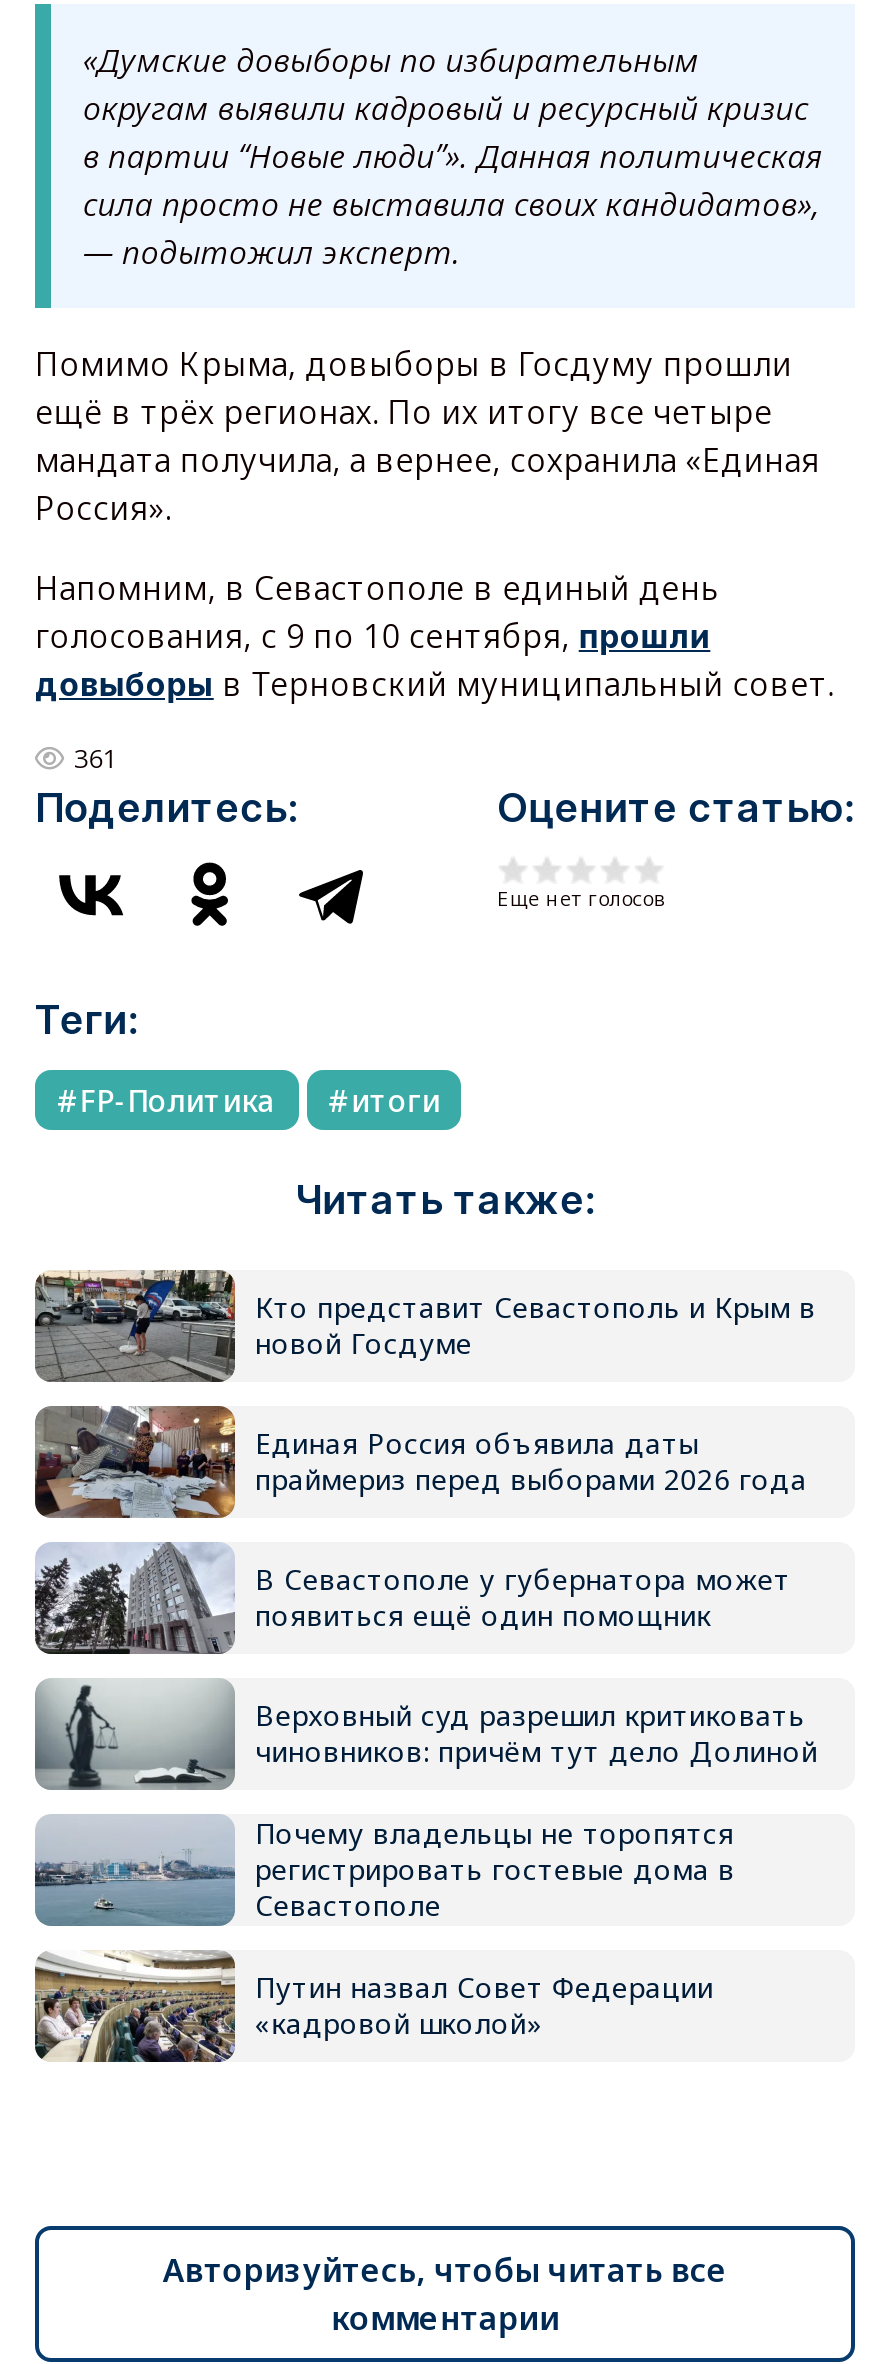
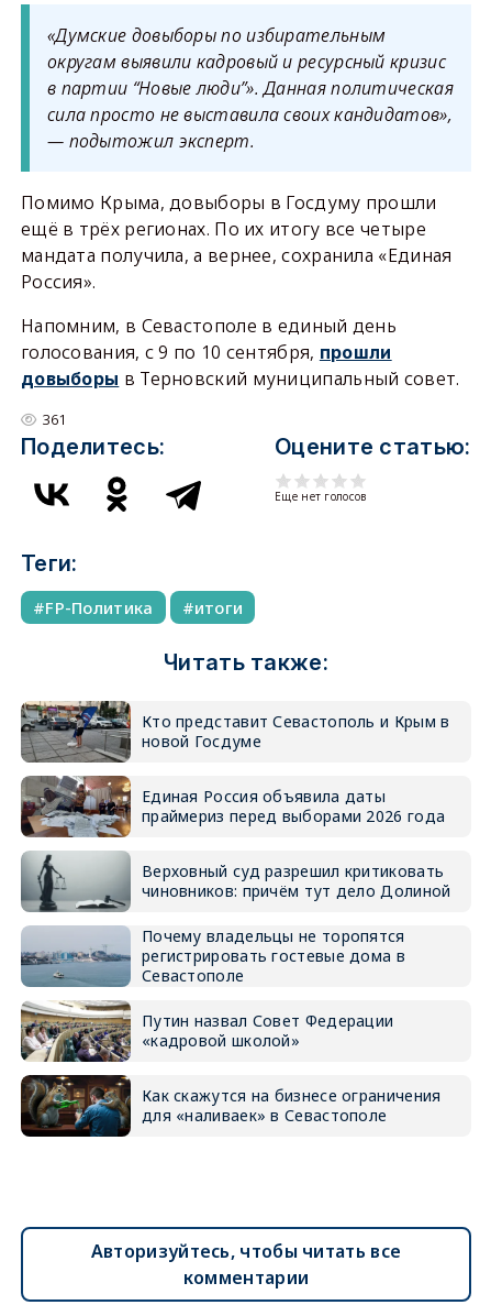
[35,1542,791,1656] [image] | В Севастополе у губернатора может | появиться ещё один помощник -> none
moved [33,1678,818,2042] -> [20,851,451,1051]: [image] | Верховный суд разрешил критиковать | чиновников: причём тут дело Долиной | Почему владельцы не торопятся | регистрировать гостевые дома в | Севастополе | Путин назвал Совет Федерации | «кадровой школой»
none -> [20,1074,441,1138] [image] | Как скажутся на бизнесе ограничения | для «наливаек» в Севастополе

